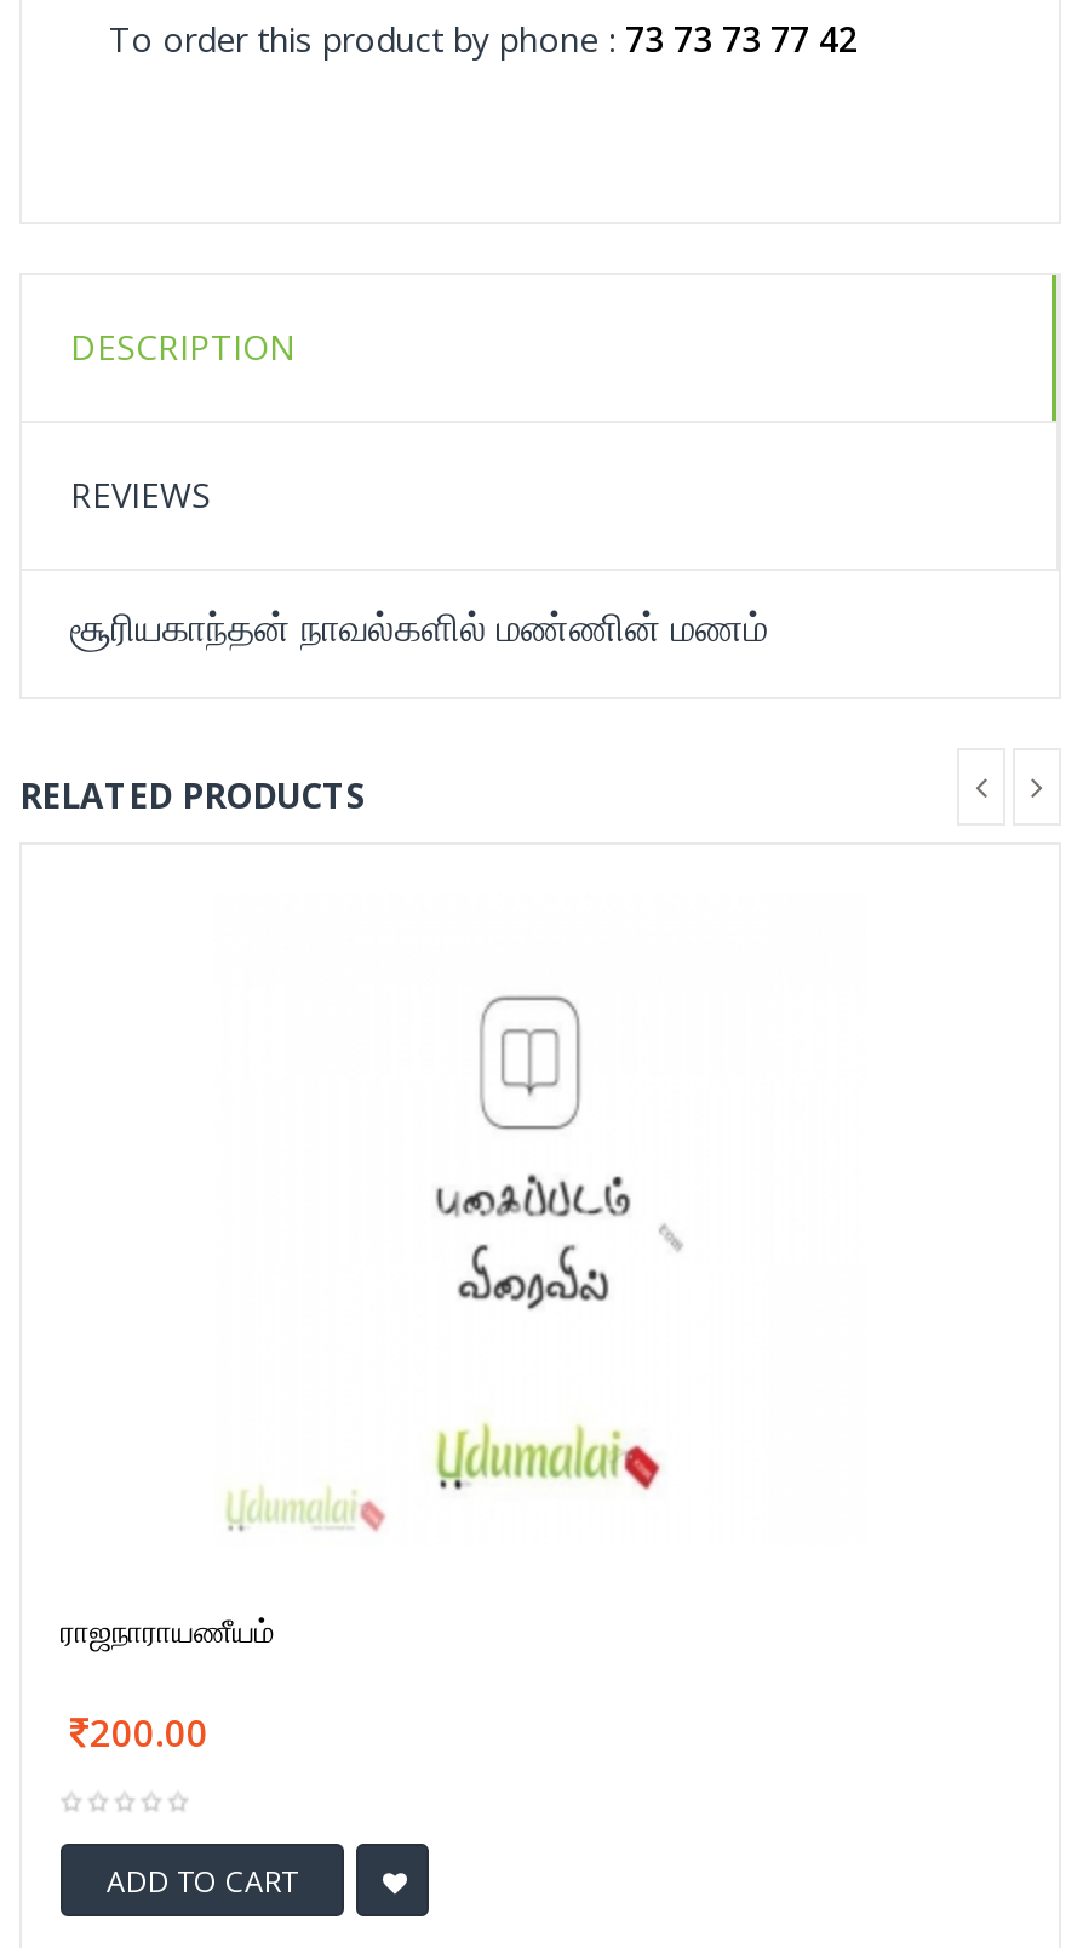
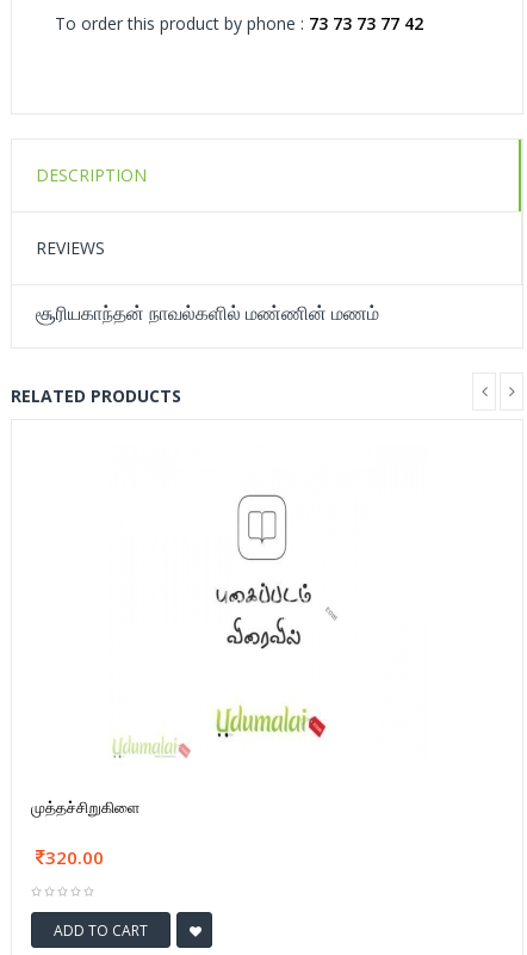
[61,1609,274,1652] ராஜநாராயணீயம் -> [31,796,139,818] முத்தச்சிறுகிளை
[90,1708,208,1756] 200.00 -> [45,845,104,869] 320.00

